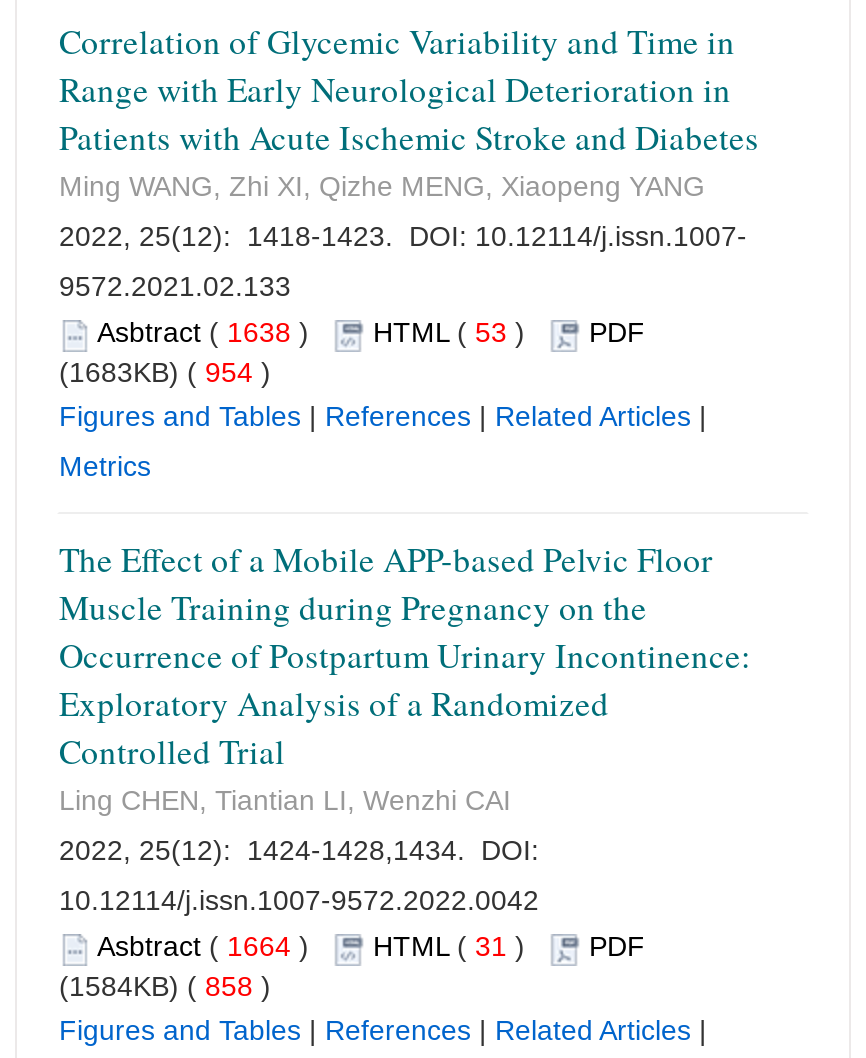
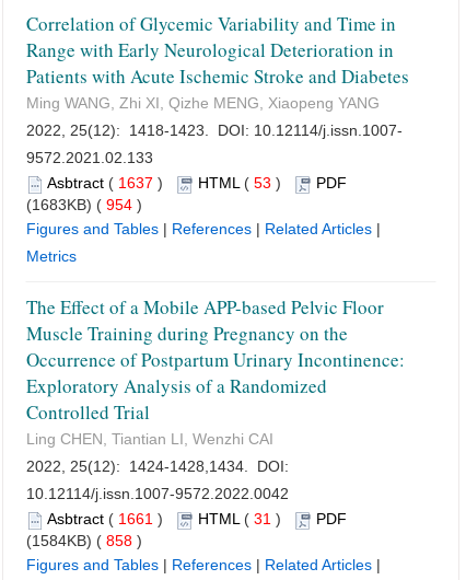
[97,317,645,349] Asbtract (1638) HTML ( 53) PDF -> [47,174,347,192] Asbtract (1637) HTML ( 53) PDF
[97,931,645,963] Asbtract (1664) HTML ( 31) PDF -> [47,510,347,528] Asbtract (1661) HTML ( 31) PDF

